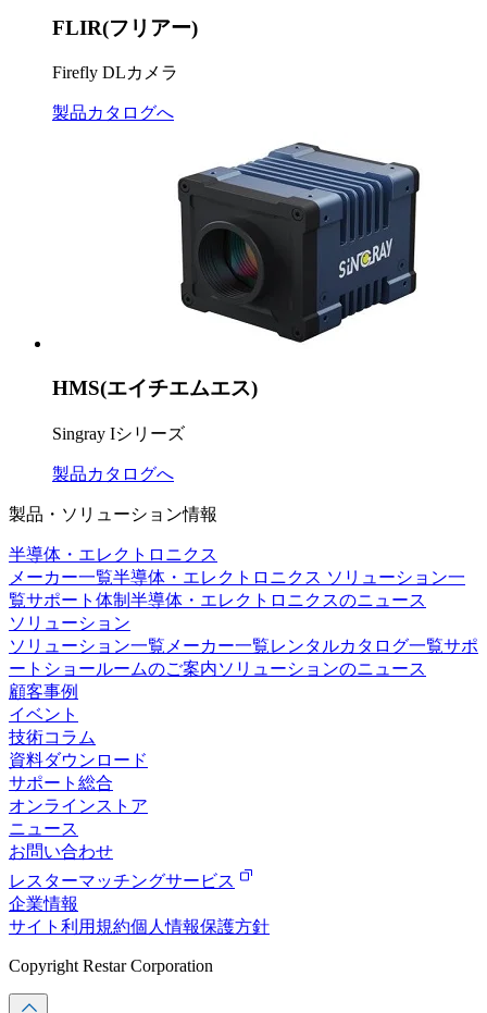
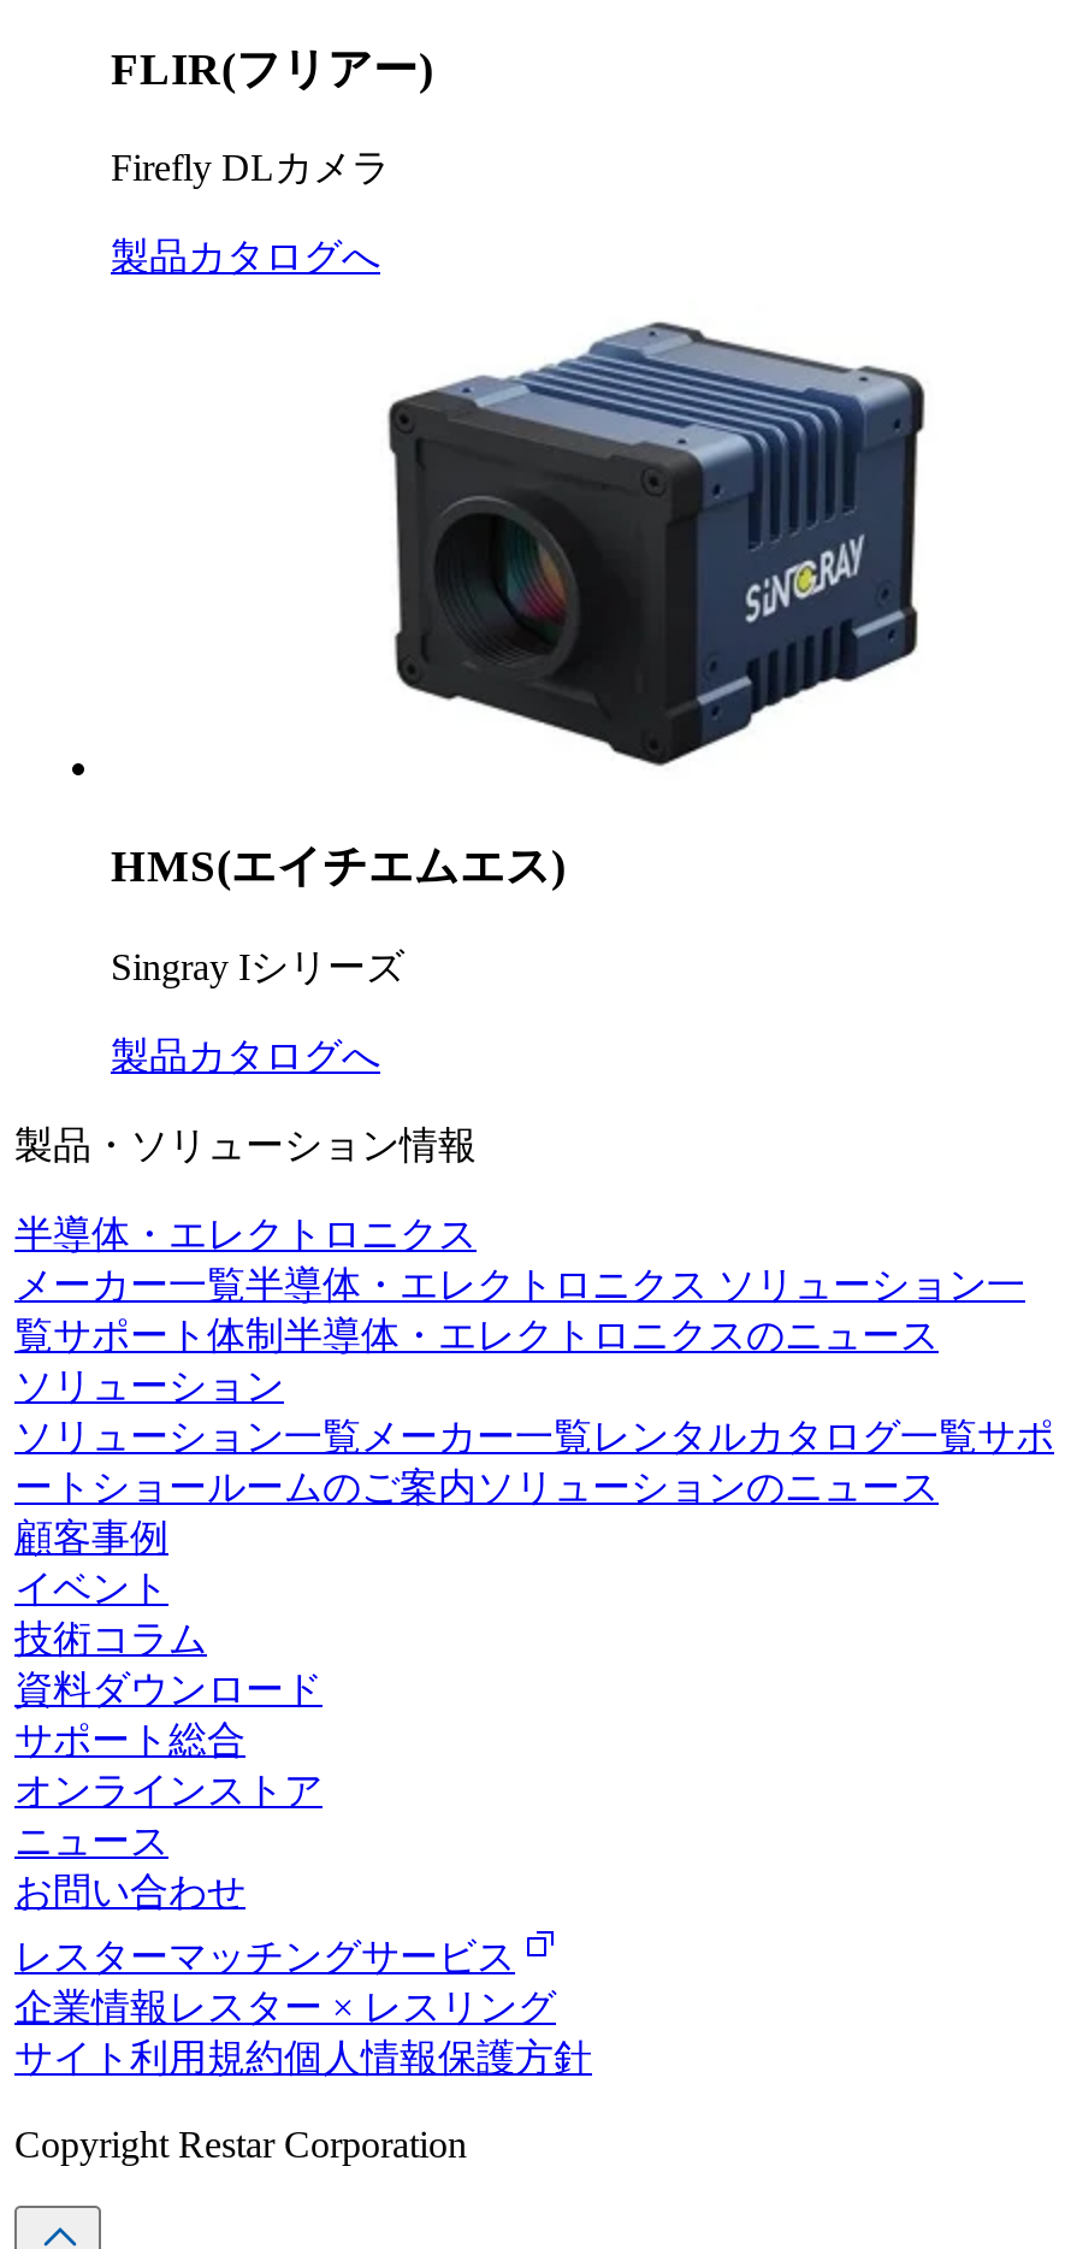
[9,894,78,913] 企業情報 -> [14,1986,556,2027] 企業情報レスター × レスリング

